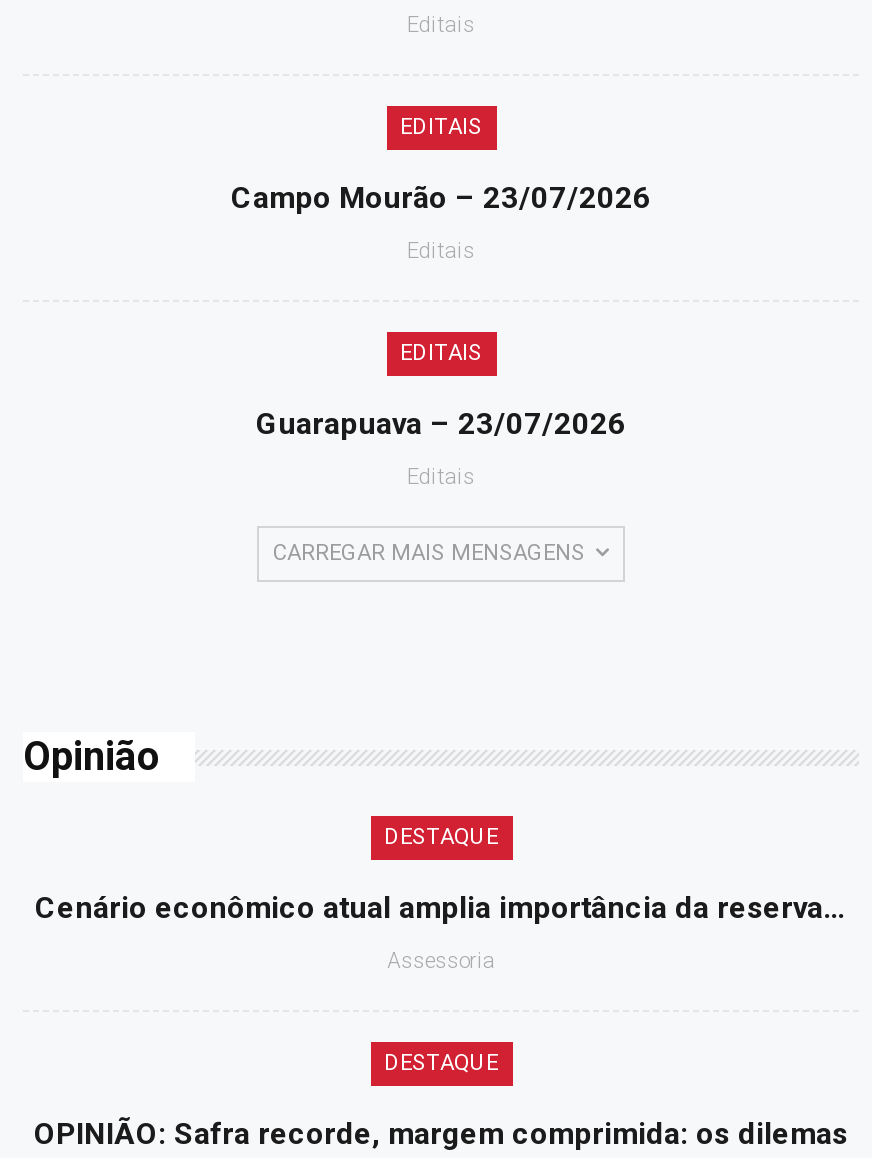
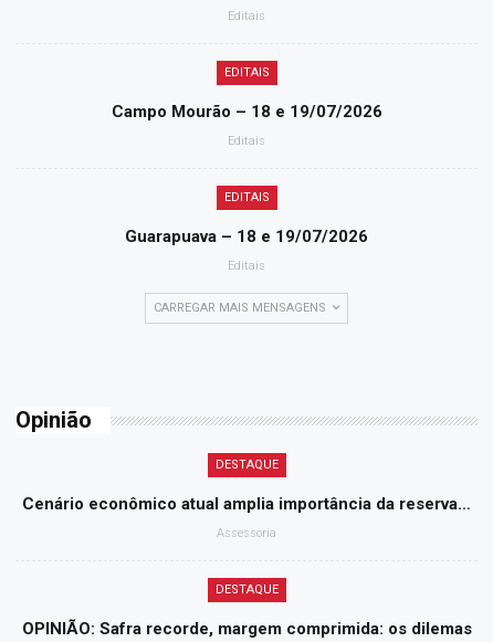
[231,181,651,217] Campo Mourão – 23/07/2026 -> [111,102,382,122] Campo Mourão – 18 e 19/07/2026
[256,407,626,443] Guarapuava – 23/07/2026 -> [125,227,368,247] Guarapuava – 18 e 19/07/2026

